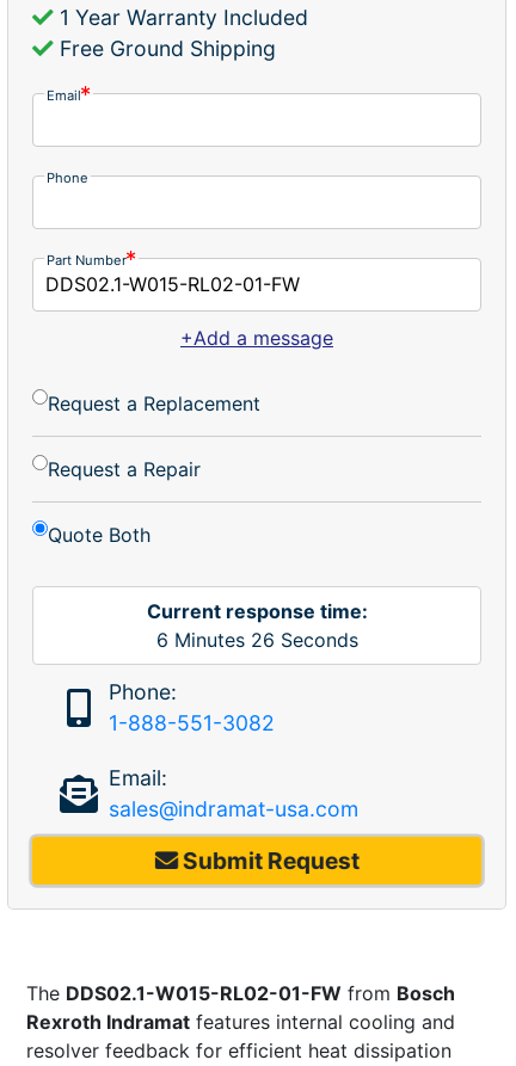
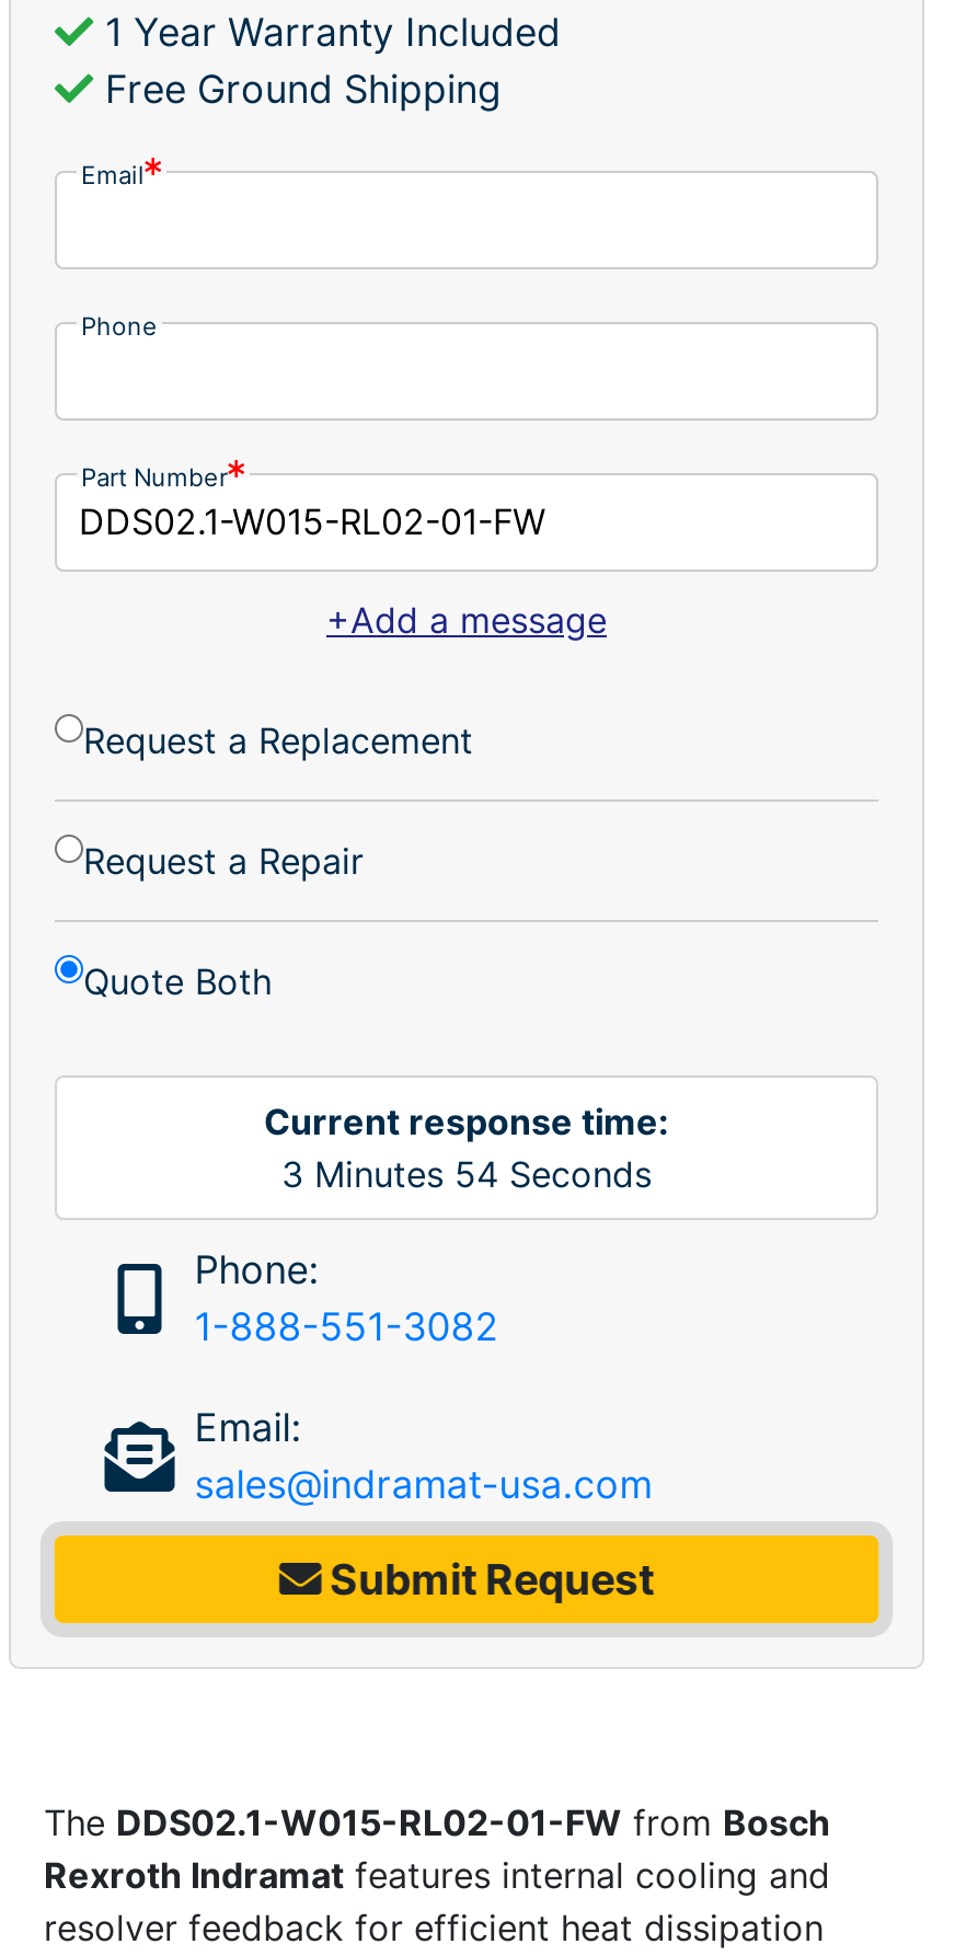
[156,628,358,652] 6 Minutes 26 Seconds -> [281,1152,652,1196] 3 Minutes 54 Seconds

